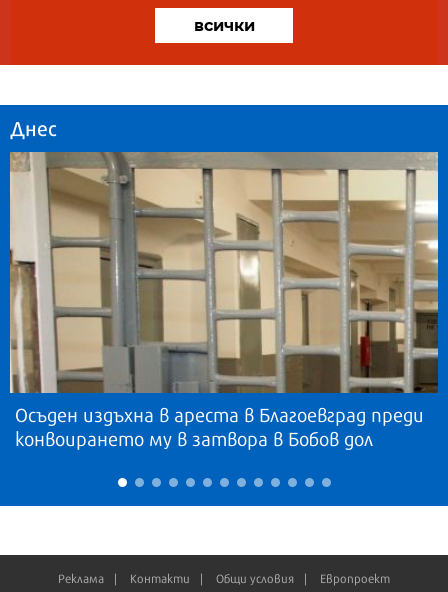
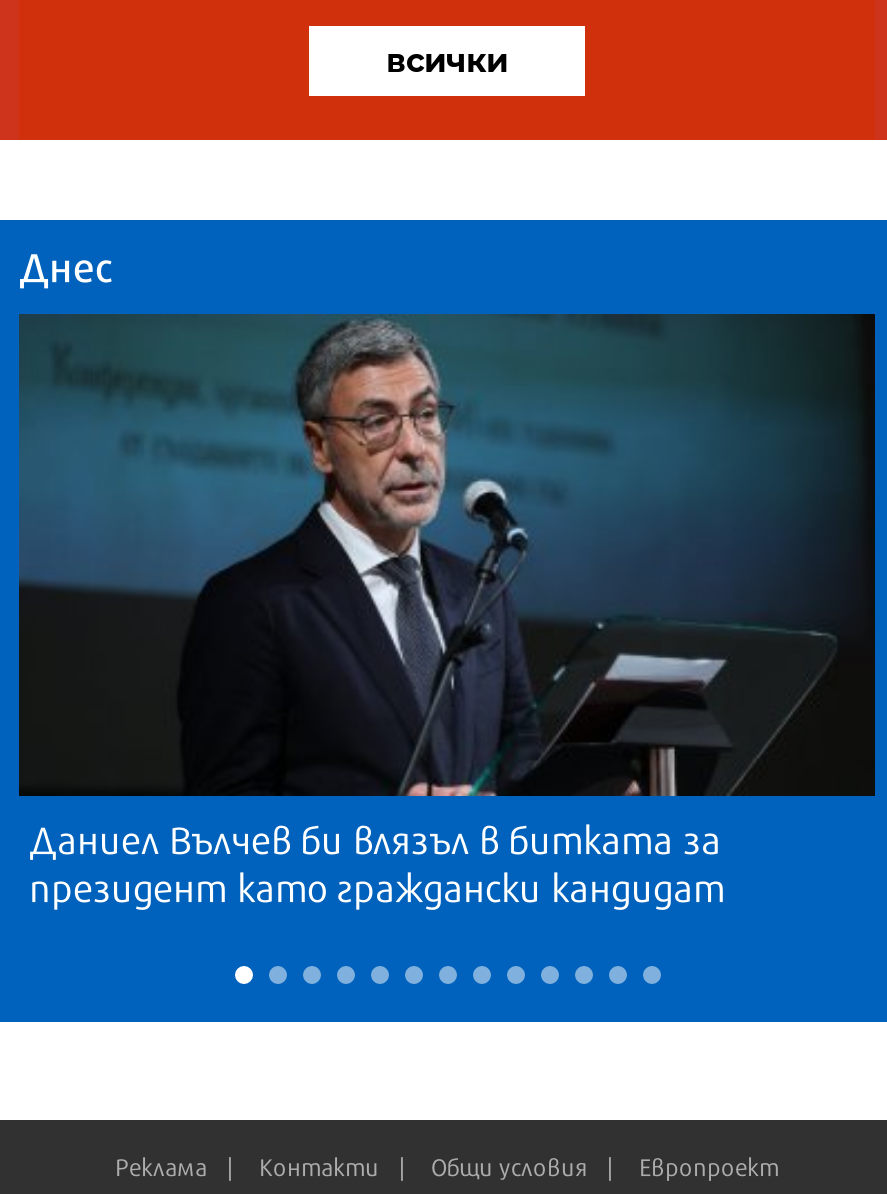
[9,151,439,452] [image] | Осъден издъхна в ареста в Благоевград преди | конвоирането му в затвора в Бобов дол -> [17,312,877,913] [image] | Даниел Вълчев би влязъл в битката за | президент като граждански кандидат

